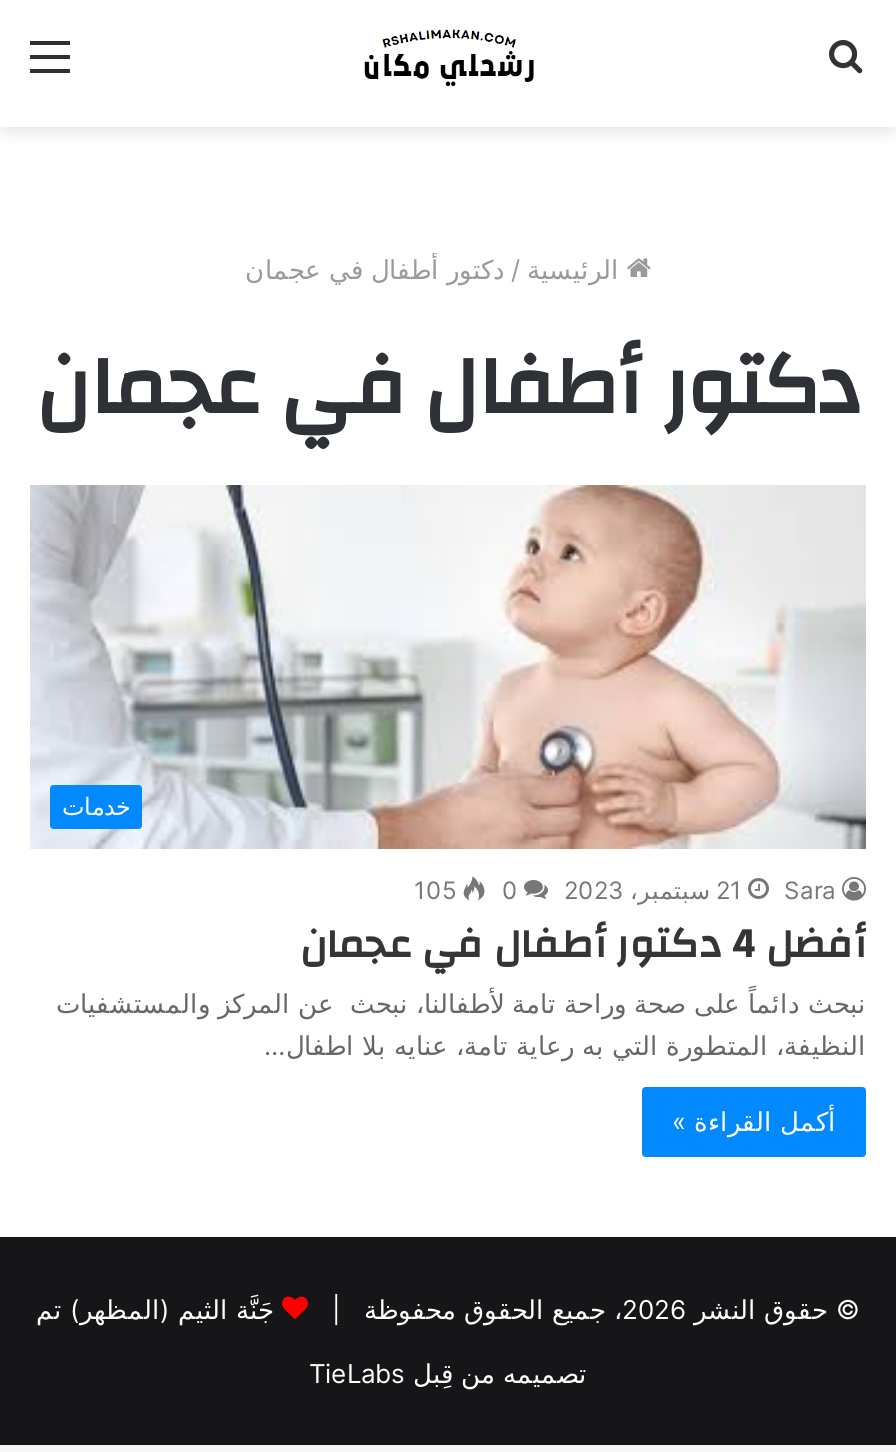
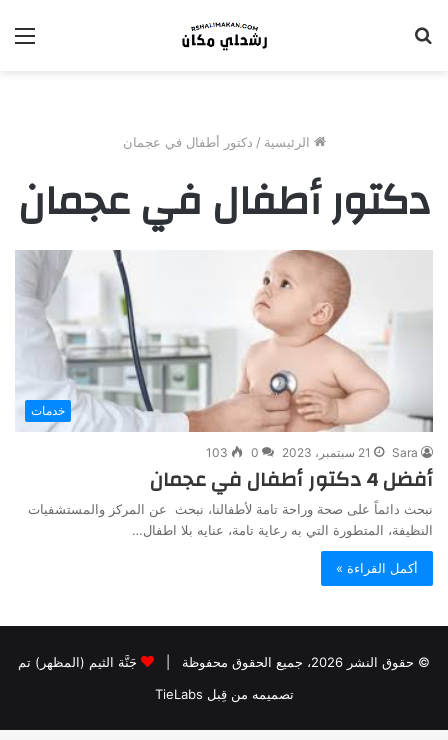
[414,874,518,904] 105 0 -> [206,445,259,460] 103 0

